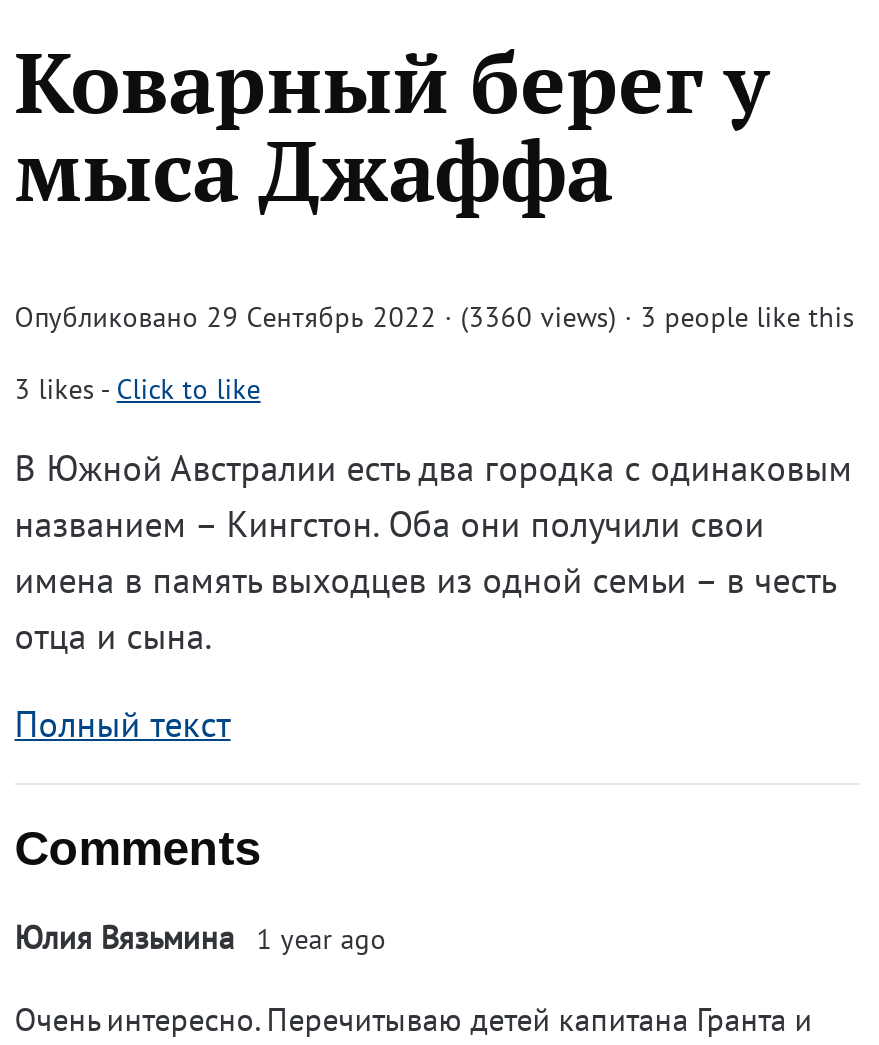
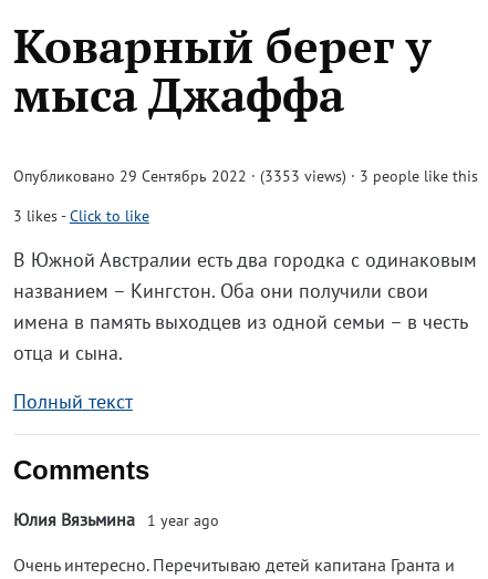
[15,299,855,335] Опубликовано 29 Сентябрь 2022 · (3360 views) · 3 people like this -> [13,166,478,186] Опубликовано 29 Сентябрь 2022 · (3353 views) · 3 people like this

